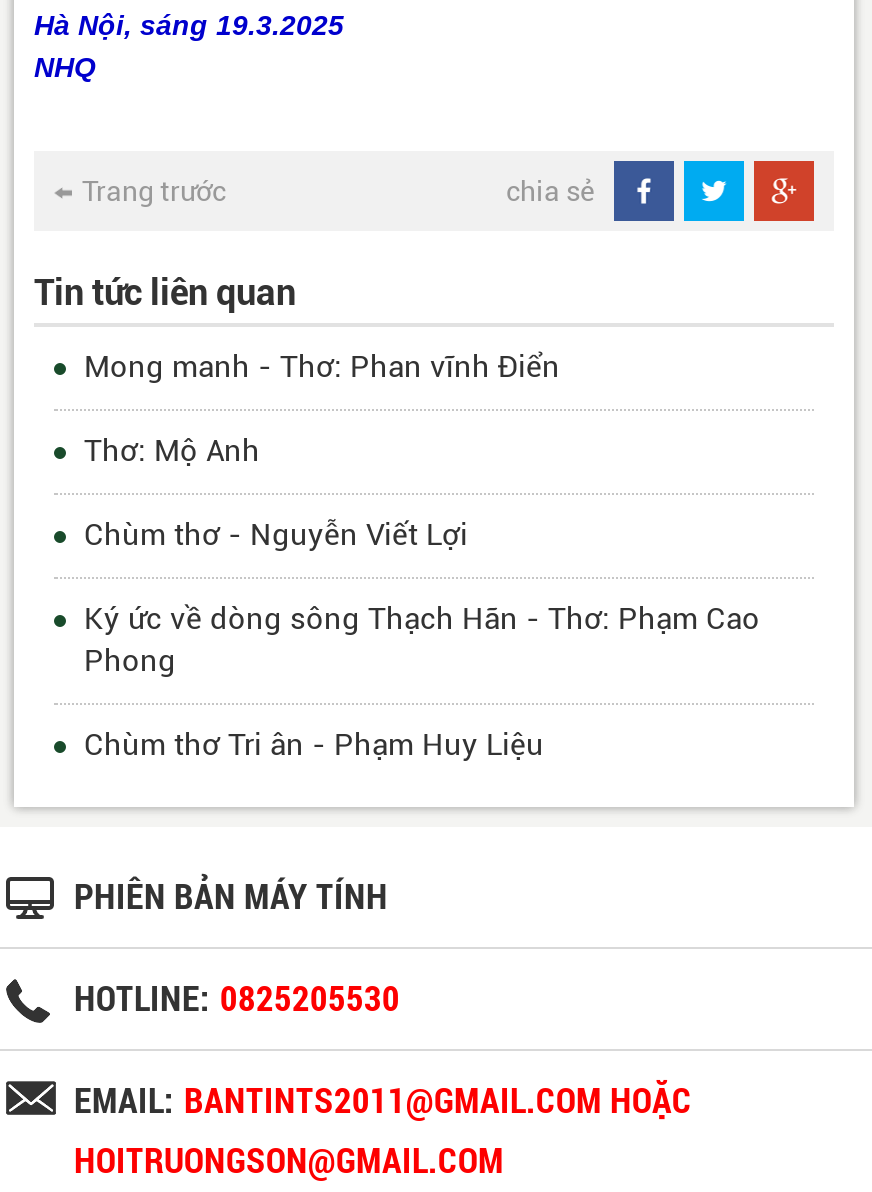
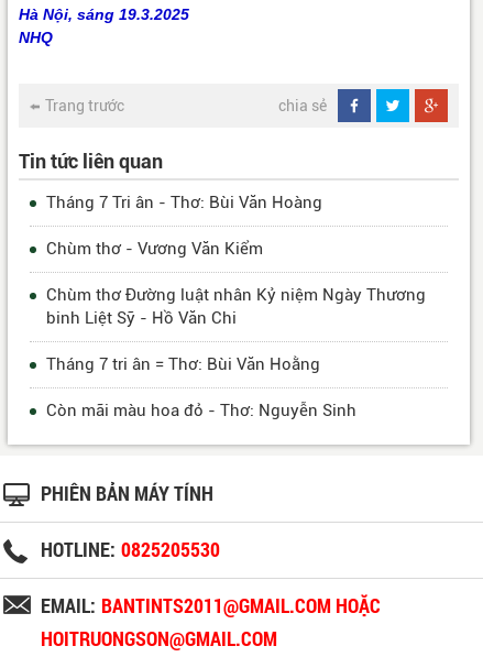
[84,349,560,385] Mong manh - Thơ: Phan vĩnh Điển -> [46,192,322,212] Tháng 7 Tri ân - Thơ: Bùi Văn Hoàng
[84,433,260,469] Thơ: Mộ Anh -> [46,239,263,258] Chùm thơ - Vương Văn Kiểm
[84,517,468,553] Chùm thơ - Nguyễn Viết Lợi -> [46,285,426,328] Chùm thơ Đường luật nhân Kỷ niệm Ngày Thương | binh Liệt Sỹ - Hồ Văn Chi
[84,601,760,679] Ký ức về dòng sông Thạch Hãn - Thơ: Phạm Cao | Phong -> [46,354,320,374] Tháng 7 tri ân = Thơ: Bùi Văn Hoằng
[84,727,544,763] Chùm thơ Tri ân - Phạm Huy Liệu -> [46,400,356,420] Còn mãi màu hoa đỏ - Thơ: Nguyễn Sinh

